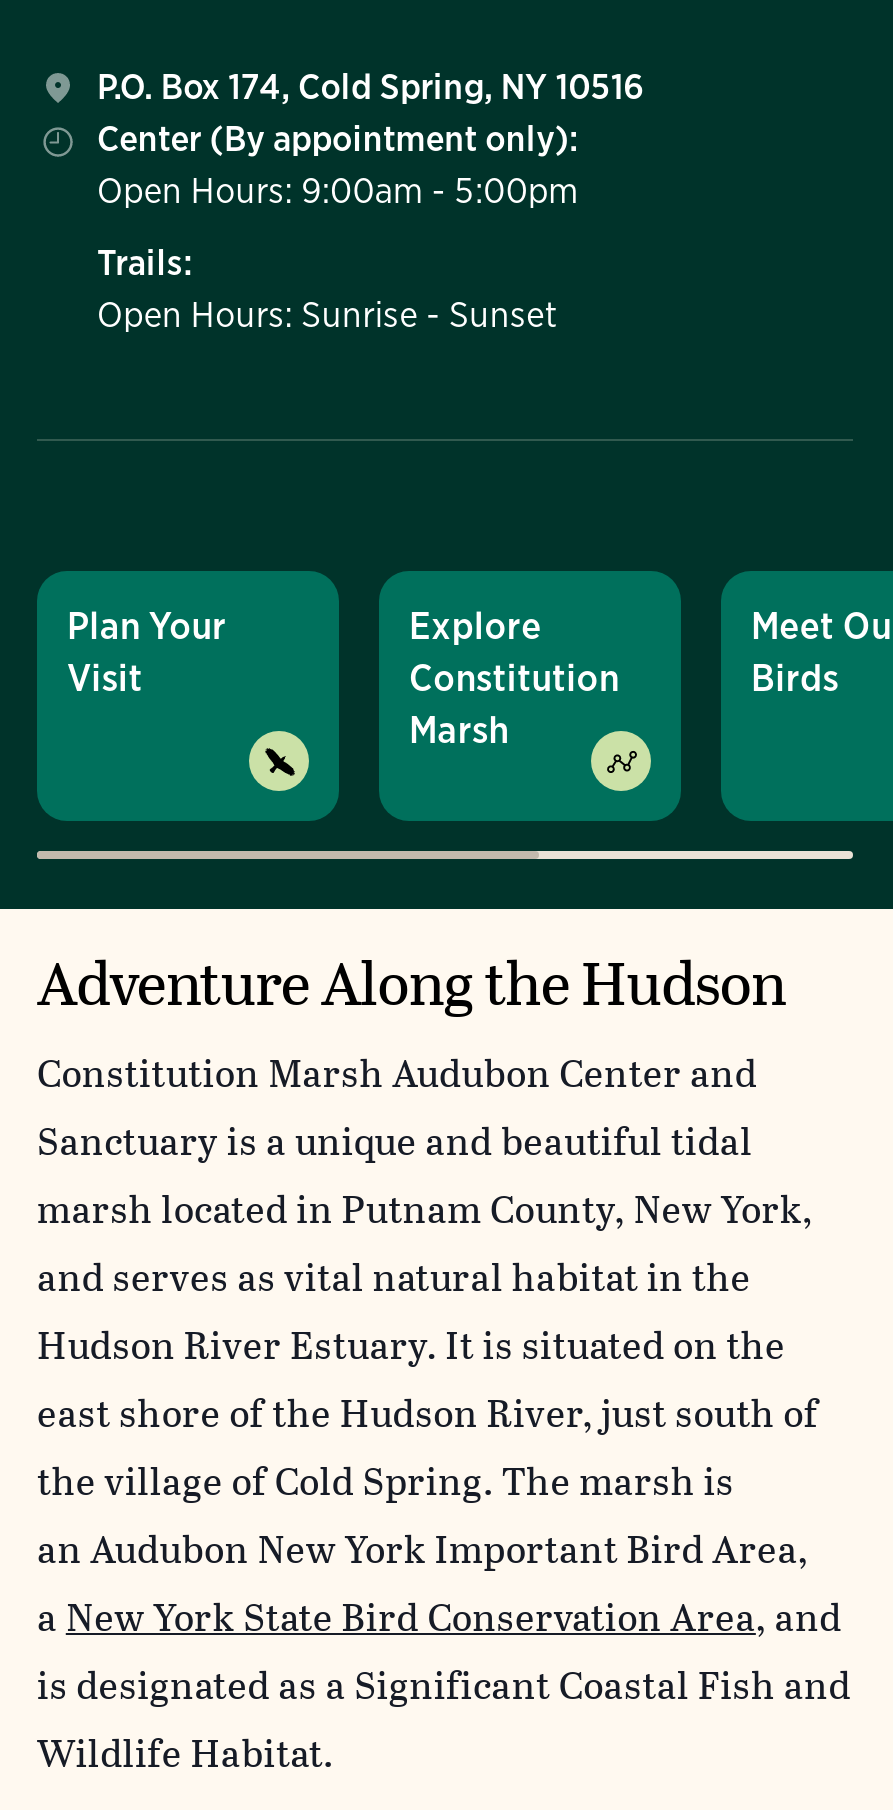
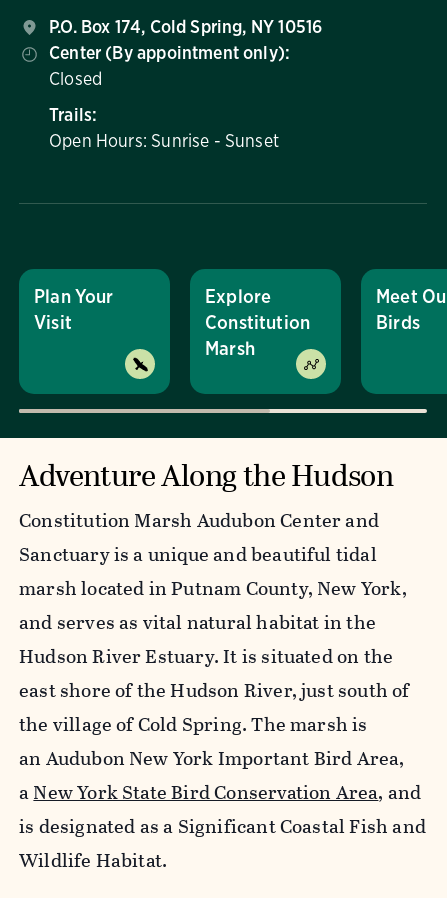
[97,169,579,211] Open Hours: 9:00am - 5:00pm -> [49,68,102,89] Closed

